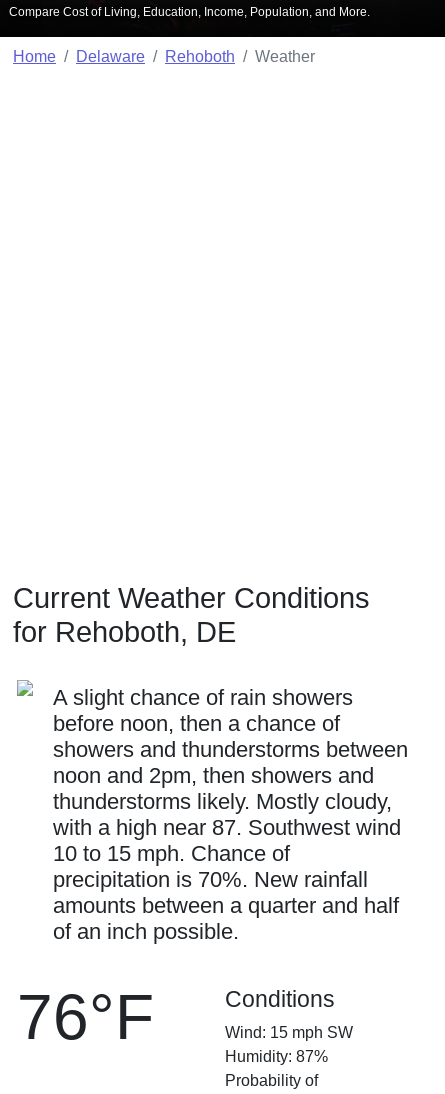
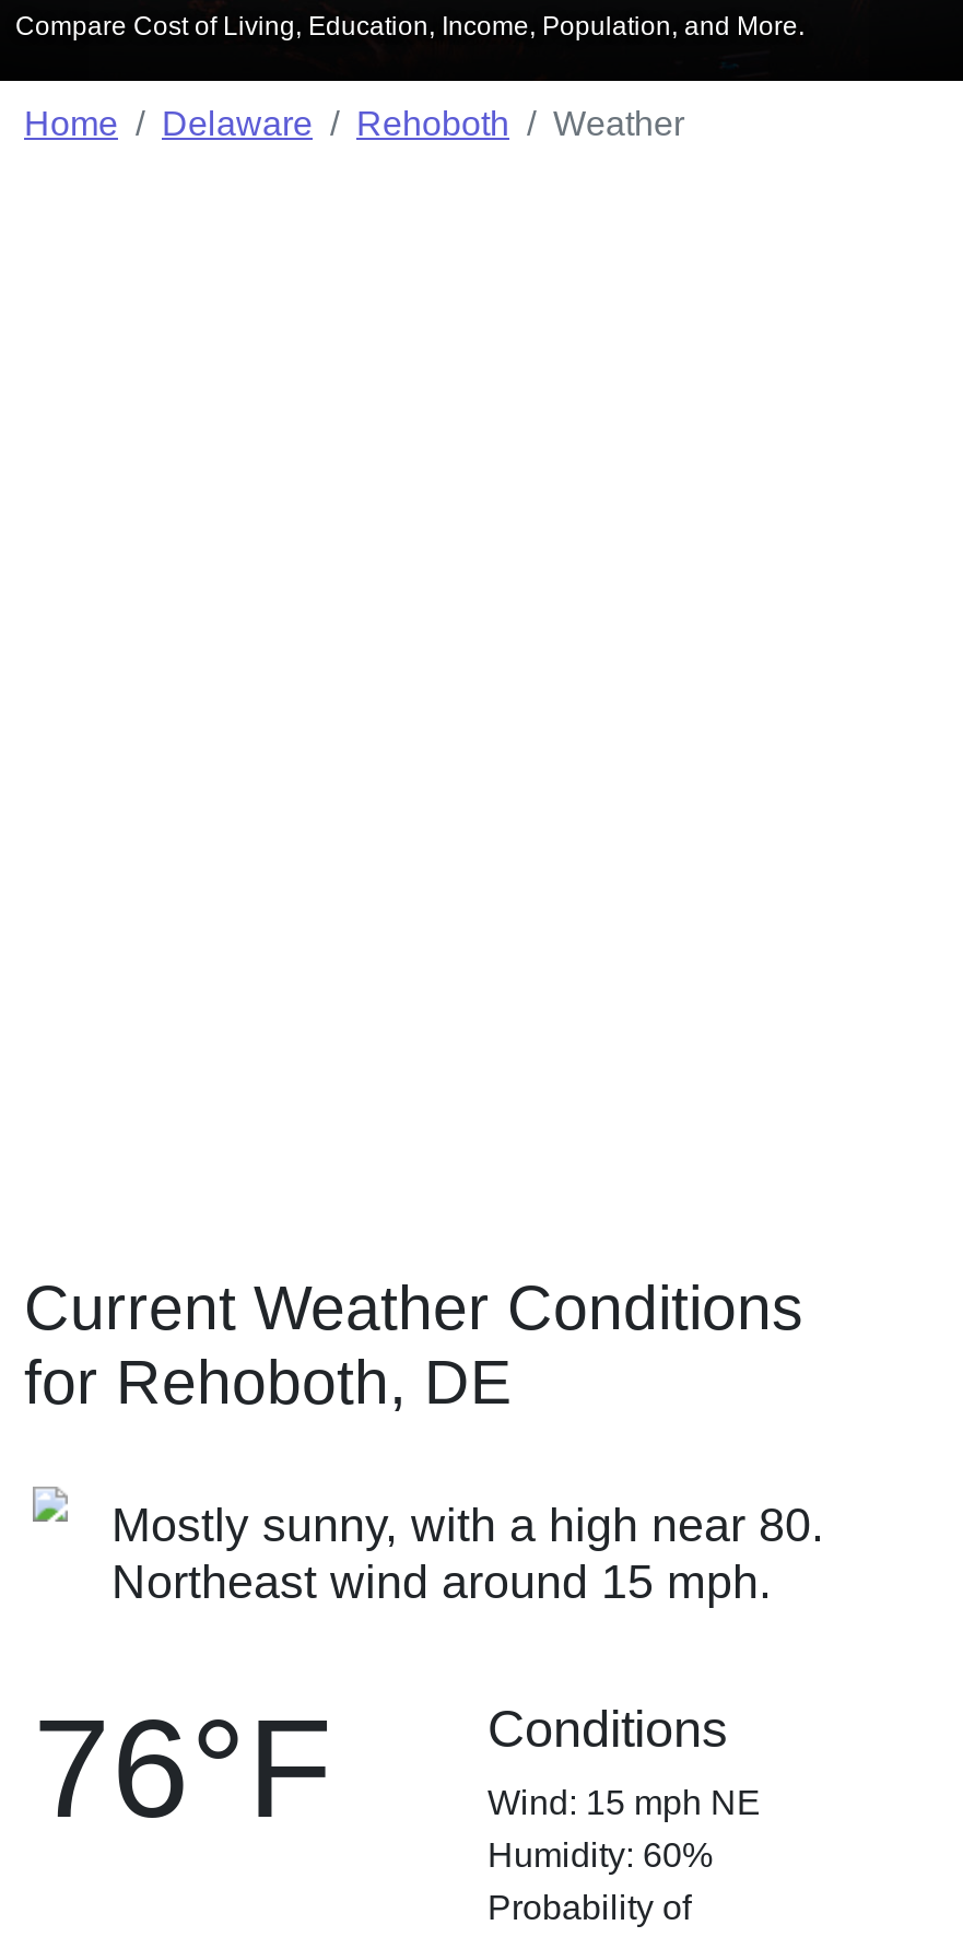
[53,685,408,944] A slight chance of rain showers | before noon, then a chance of | showers and thunderstorms between | noon and 2pm, then showers and | thunderstorms likely. Mostly cloudy, | with a high near 87. Southwest wind | 10 to 15 mph. Chance of | precipitation is 70%. New rainfall | amounts between a quarter and half | of an inch possible. -> [111,1498,824,1609] Mostly sunny, with a high near 80. | Northeast wind around 15 mph.
[225,1024,353,1041] Wind: 15 mph SW -> [488,1784,761,1821] Wind: 15 mph NE
[225,1048,328,1065] Humidity: 87% -> [488,1836,713,1874] Humidity: 60%

